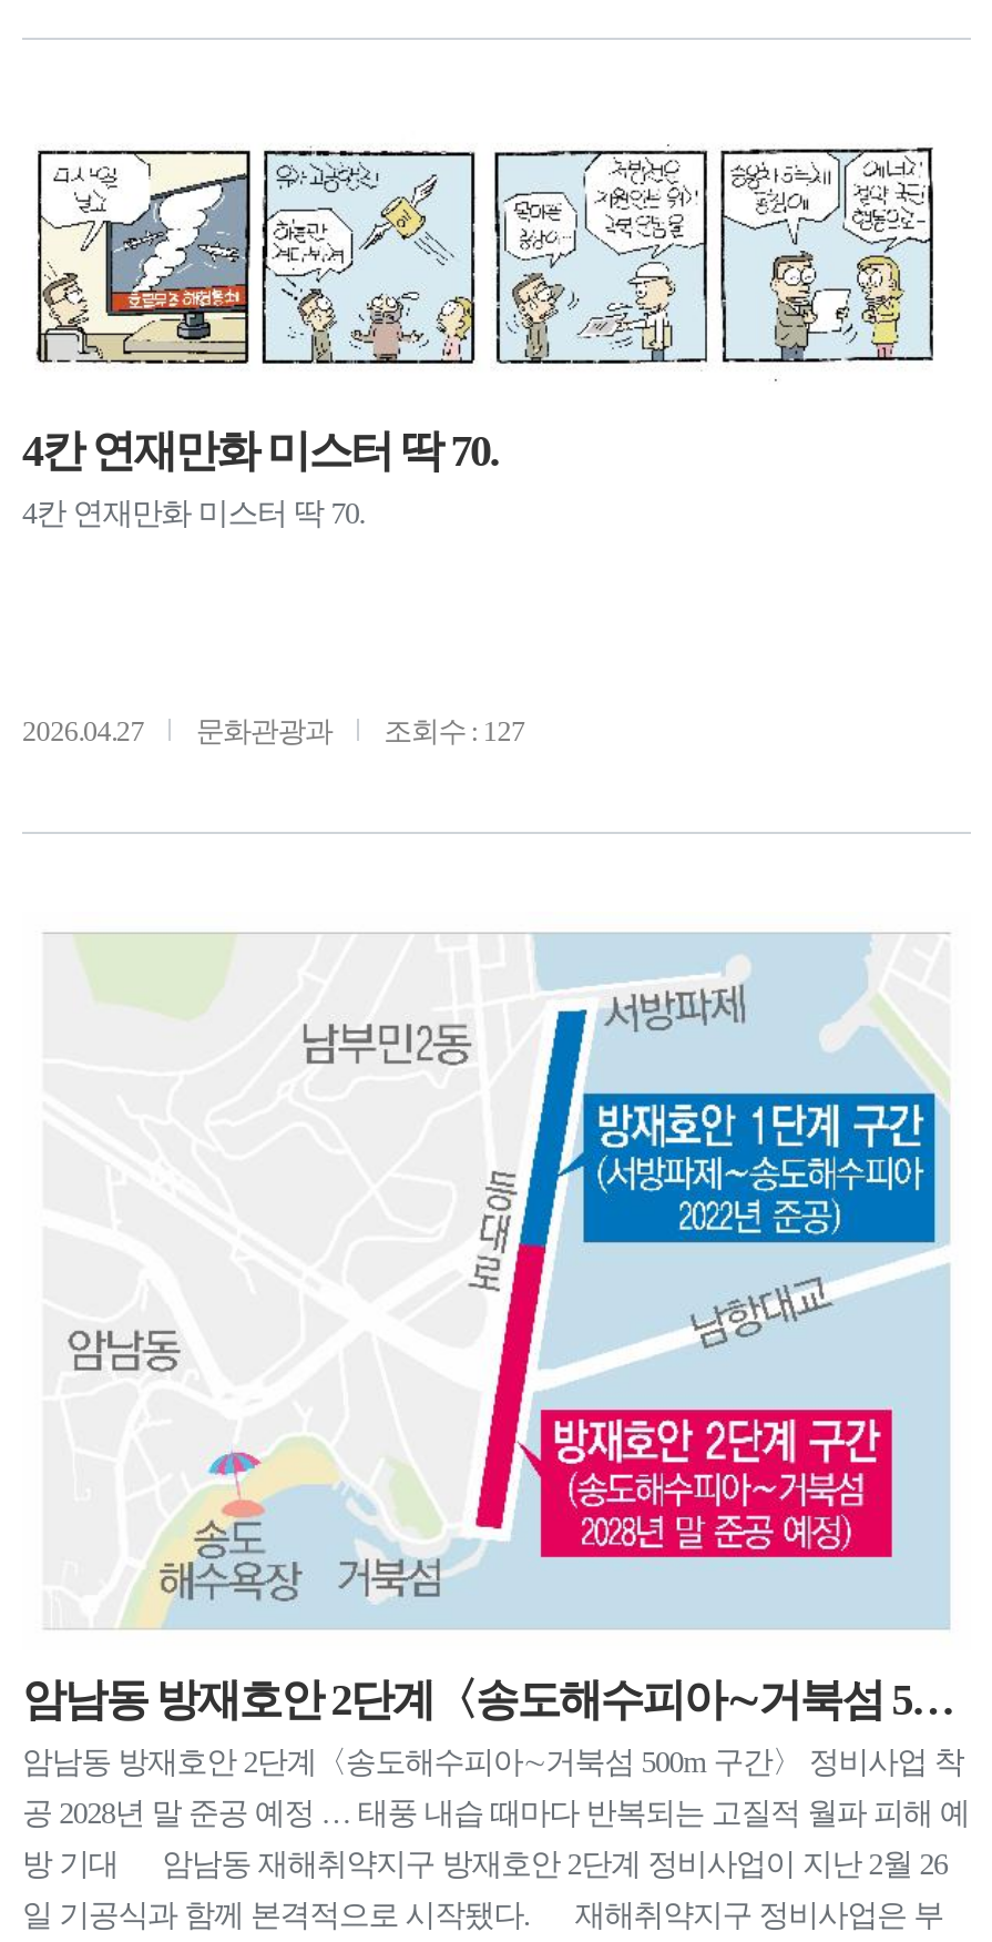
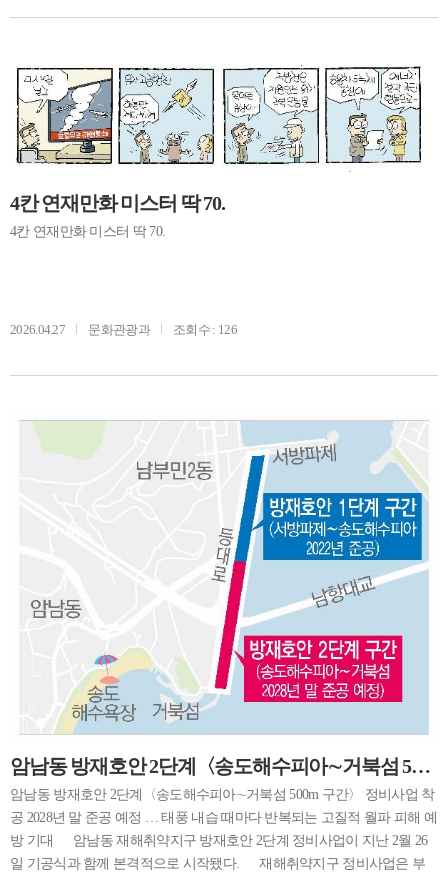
[22,714,525,748] 2026.04.27 문화관광과 조회수 : 127 -> [10,322,237,337] 2026.04.27 문화관광과 조회수 : 126

